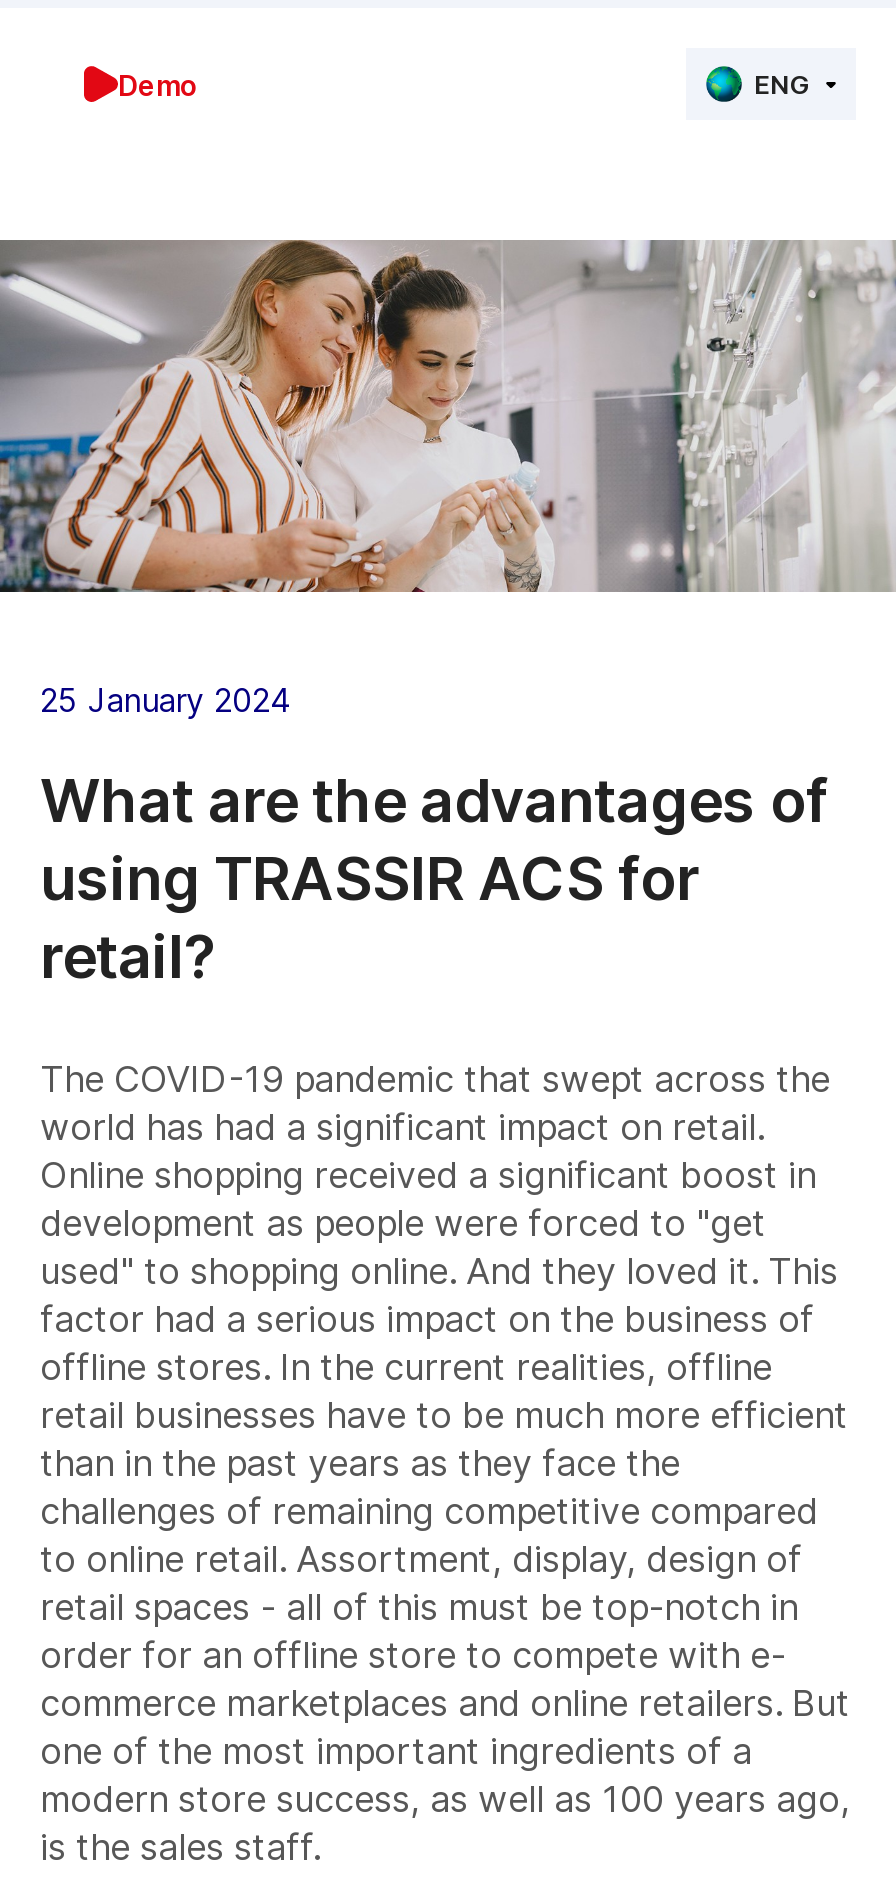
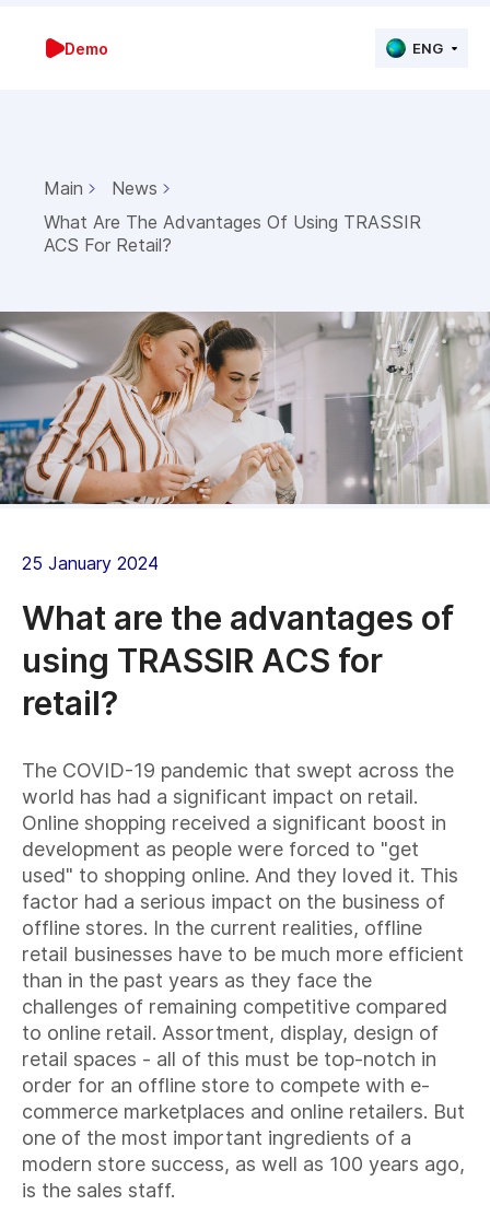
none -> [44,177,421,256] Main | News | What Are The Advantages Of Using TRASSIR | ACS For Retail?

